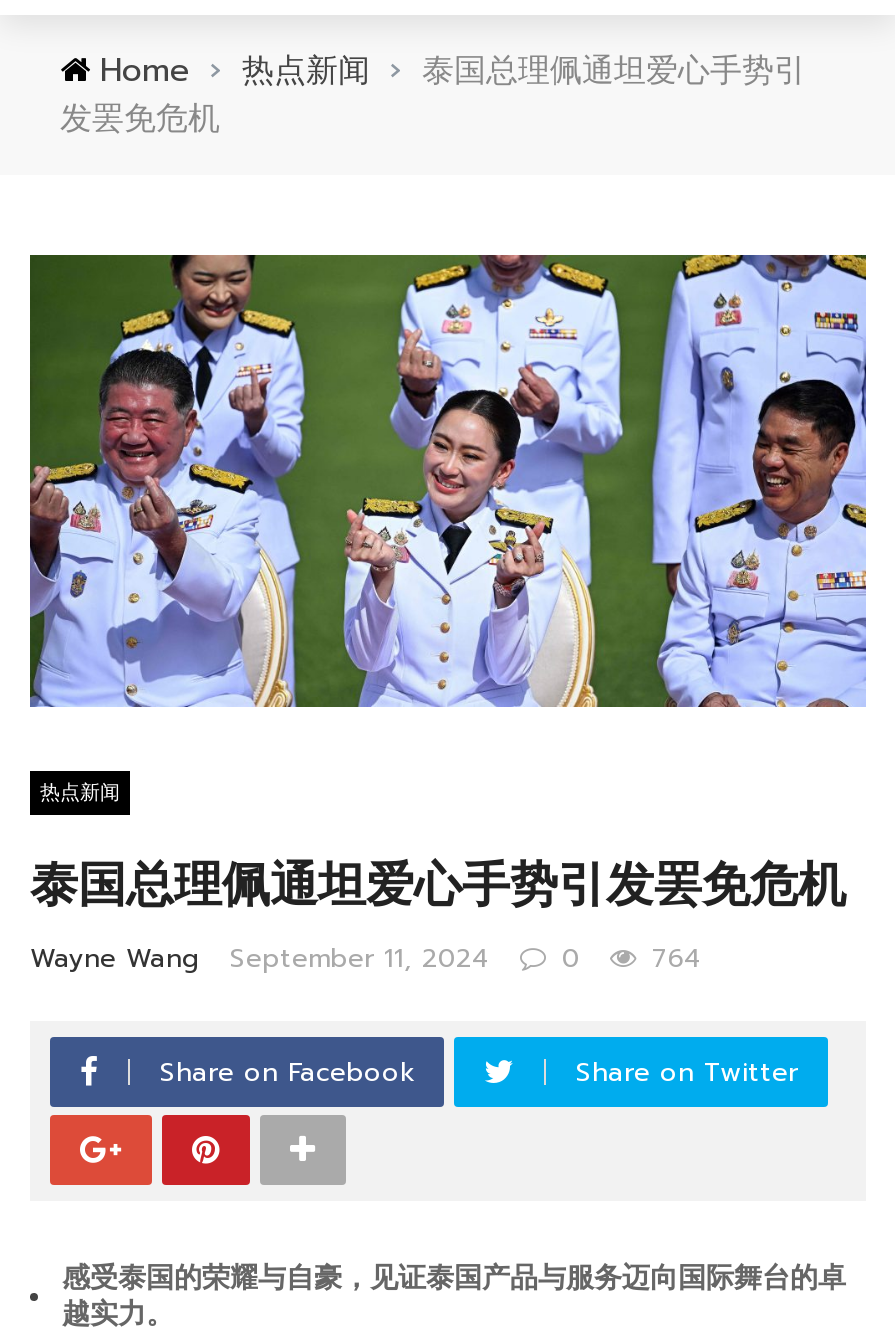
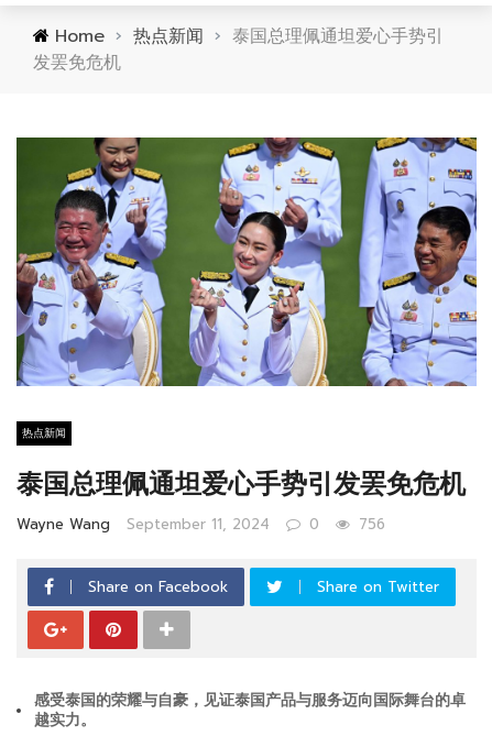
[652,938,702,976] 764 -> [359,513,385,534] 756

